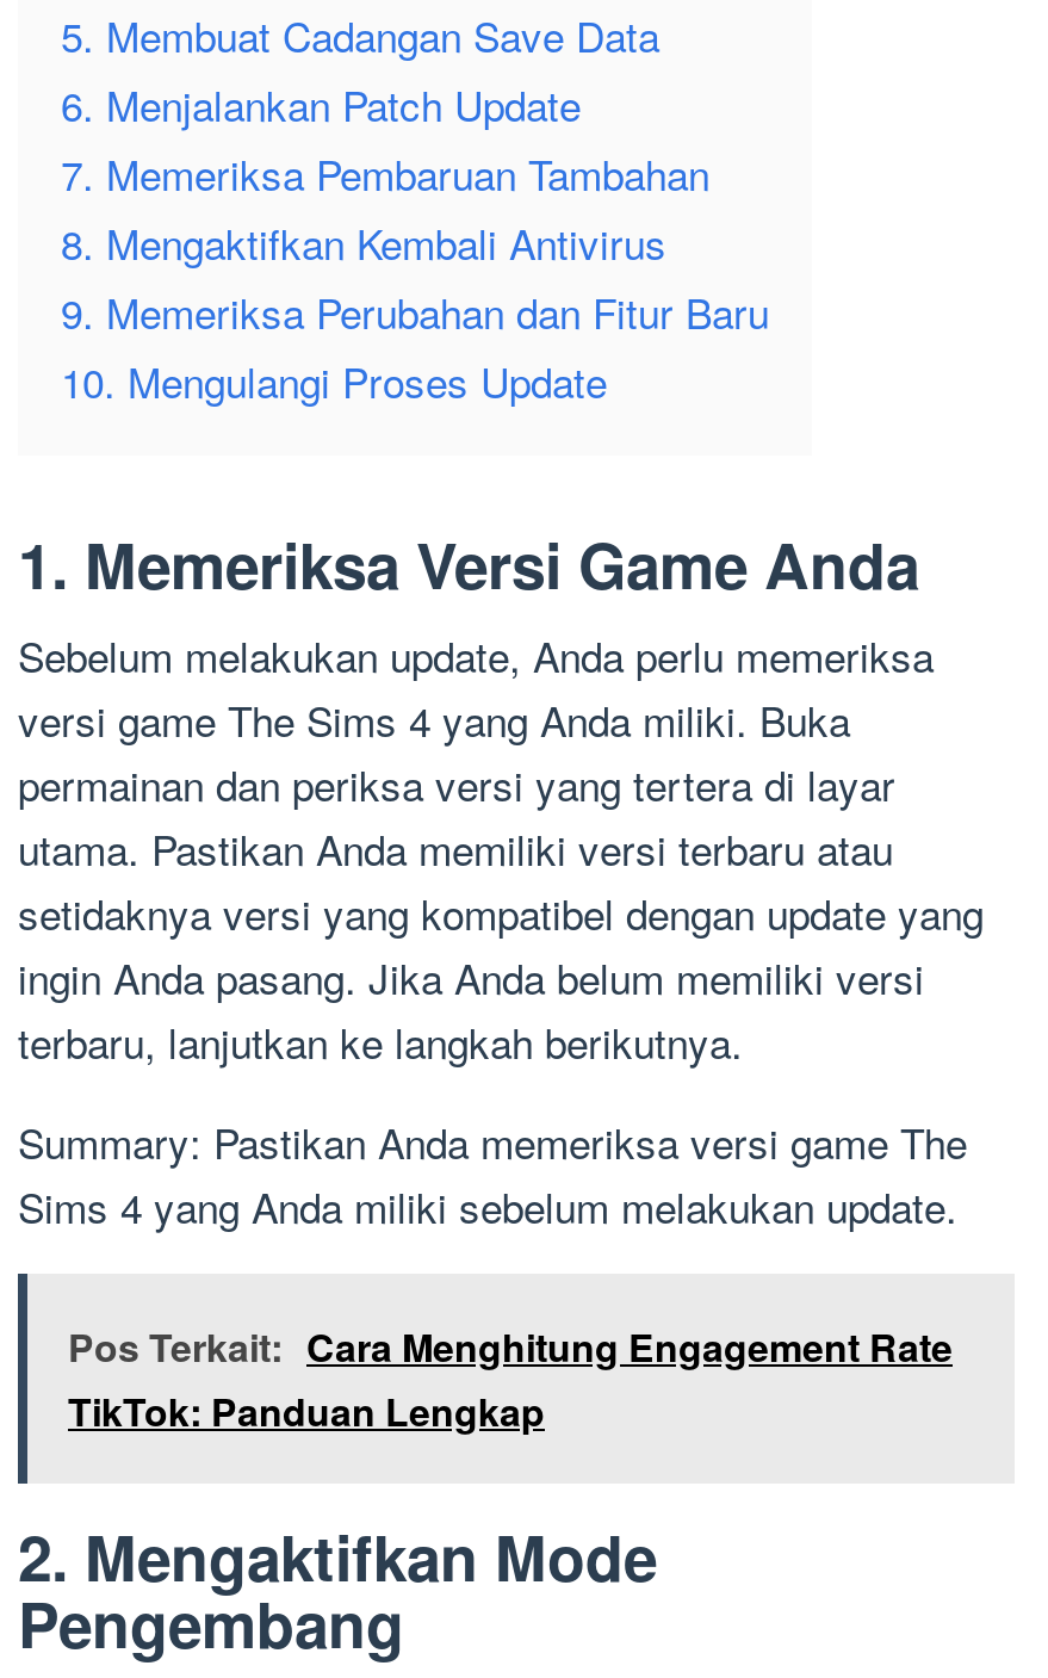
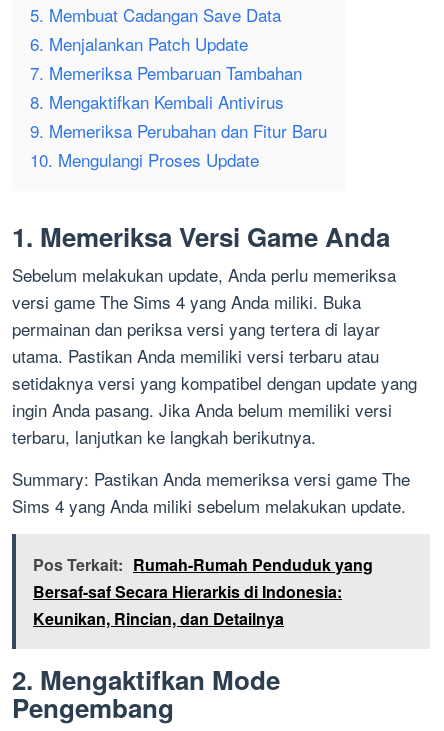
[68,1320,953,1439] Pos Terkait: Cara Menghitung Engagement Rate | TikTok: Panduan Lengkap -> [33,553,373,630] Pos Terkait: Rumah-Rumah Penduduk yang | Bersaf-saf Secara Hierarkis di Indonesia: | Keunikan, Rincian, dan Detailnya

